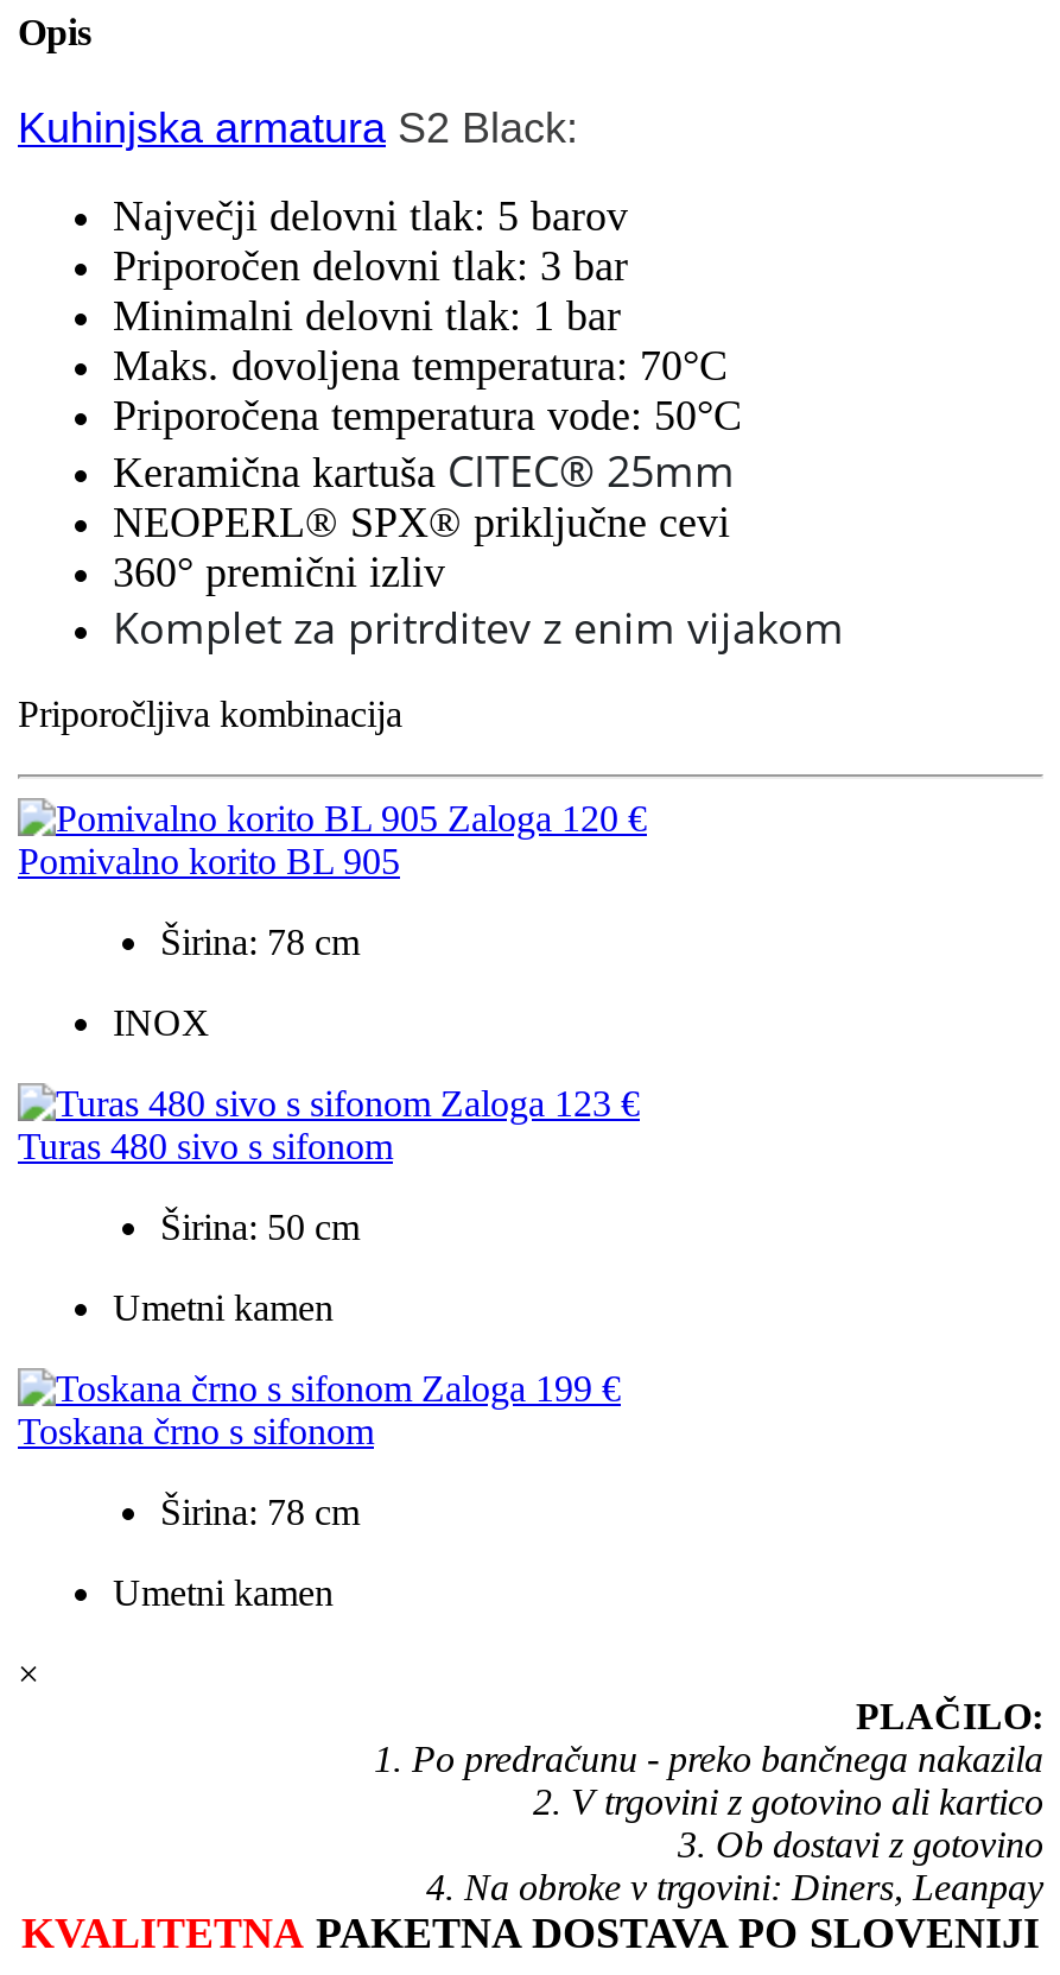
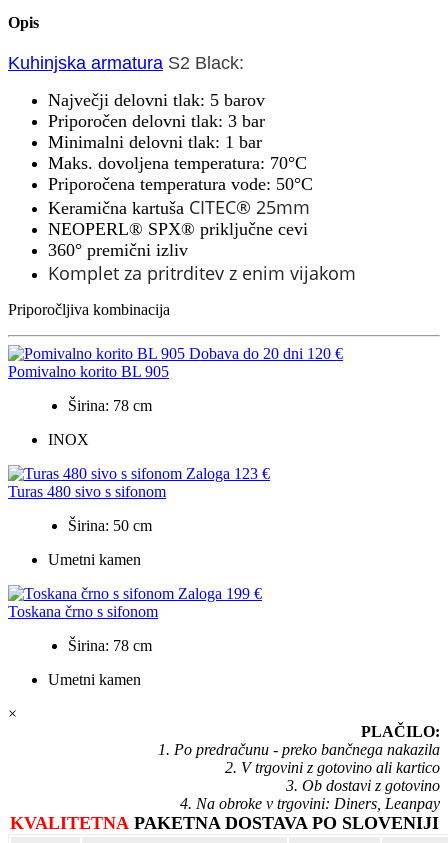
[448,799,647,839] Zaloga 120 € -> [189,345,343,362] Dobava do 20 dni 120 €

